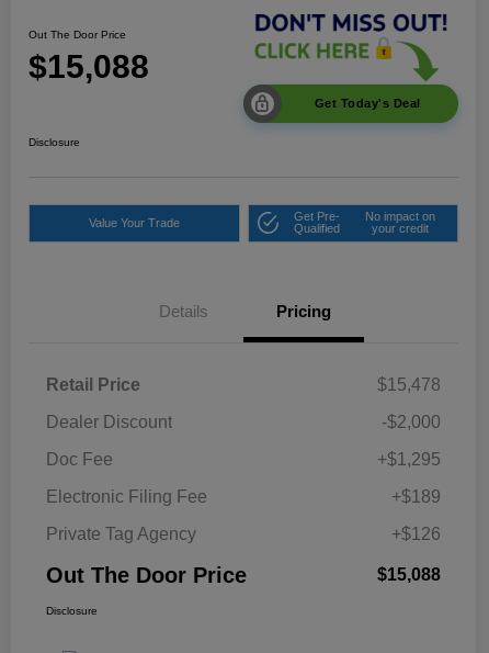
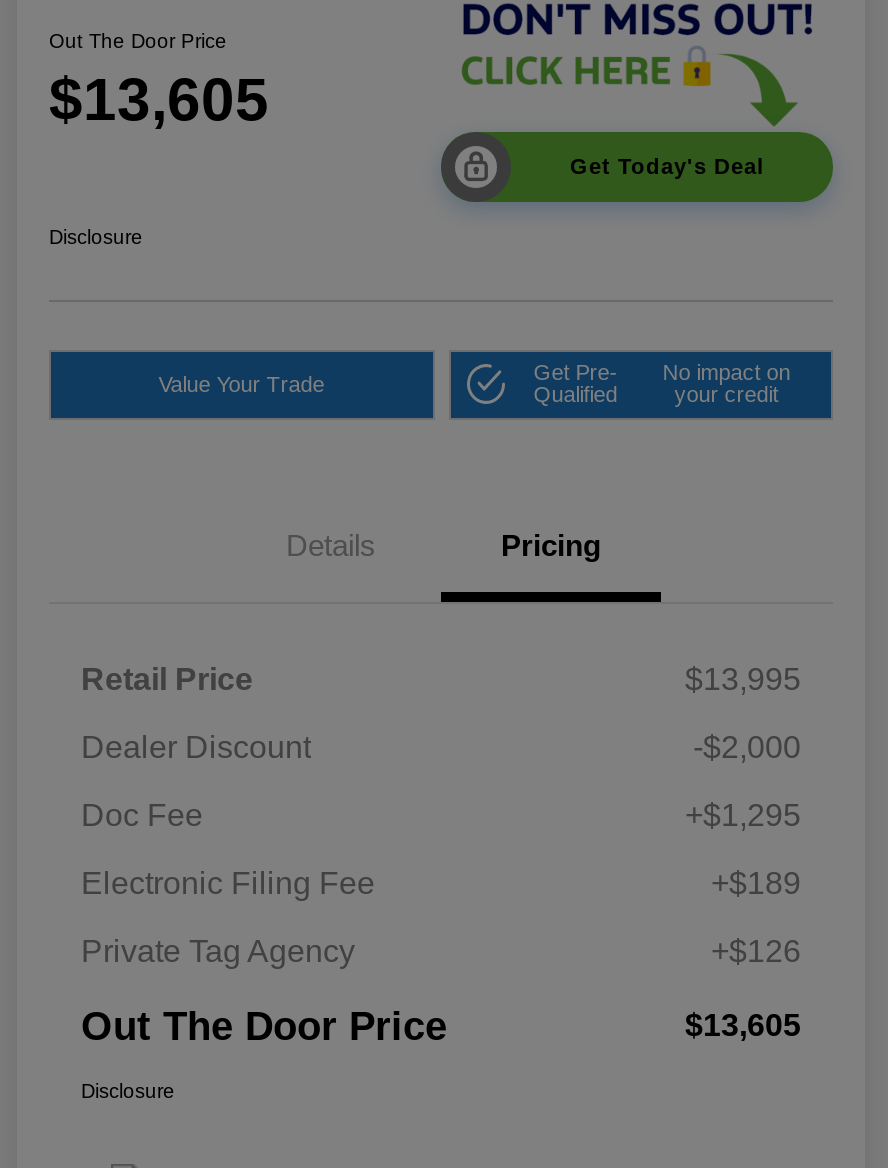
[29,49,149,85] $15,088 -> [49,67,269,133] $13,605
[377,375,441,393] $15,478 -> [685,661,801,695] $13,995
[377,565,441,583] $15,088 -> [685,1007,801,1041] $13,605

